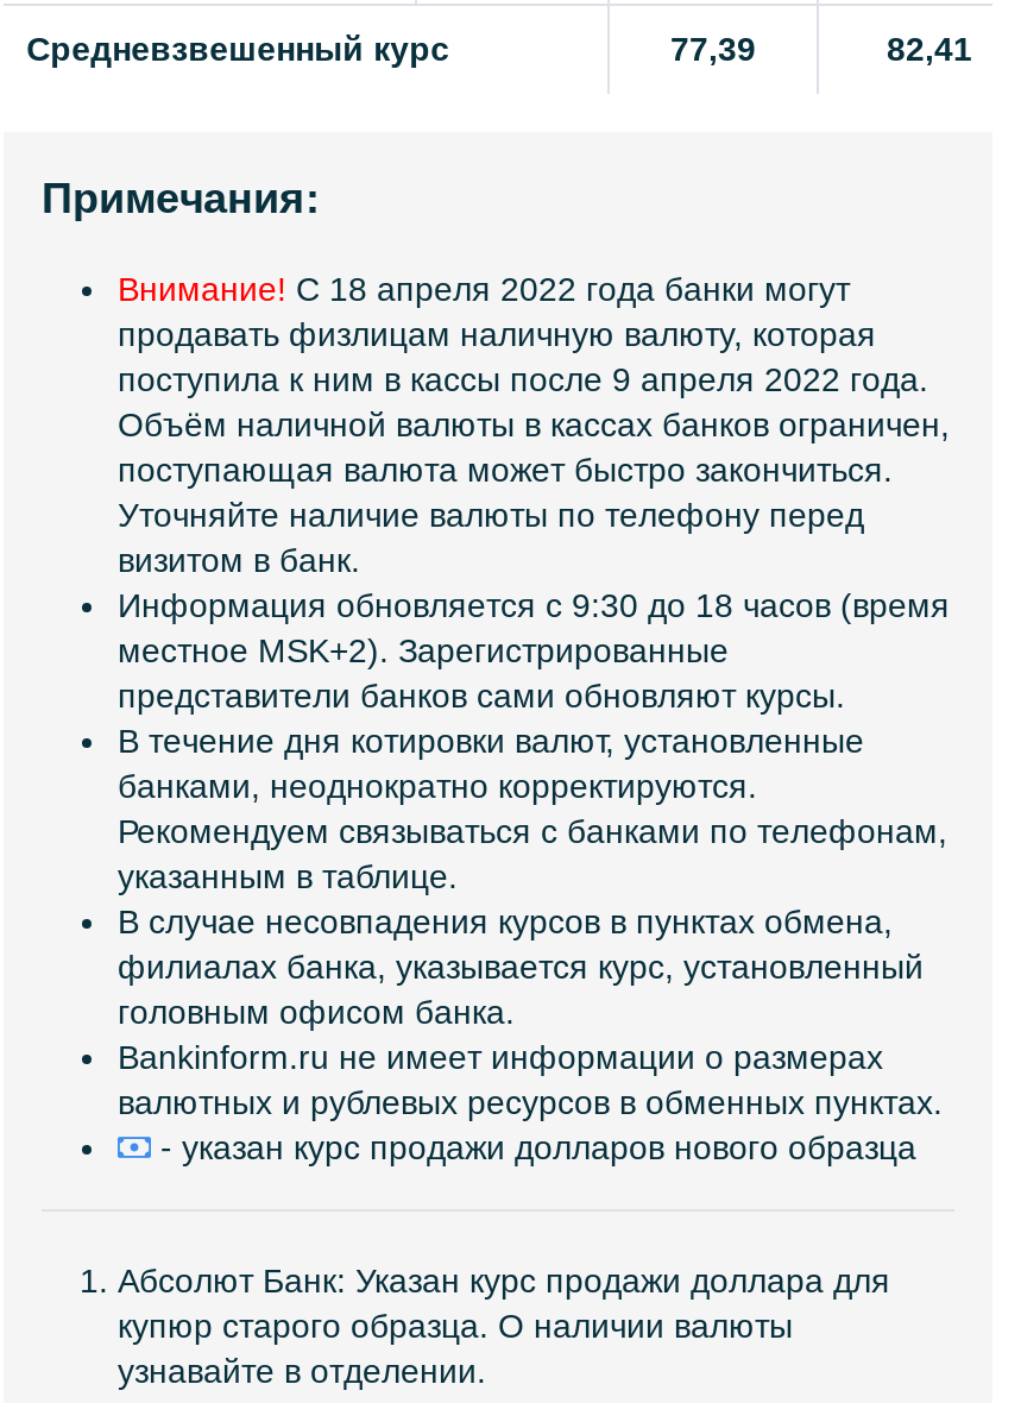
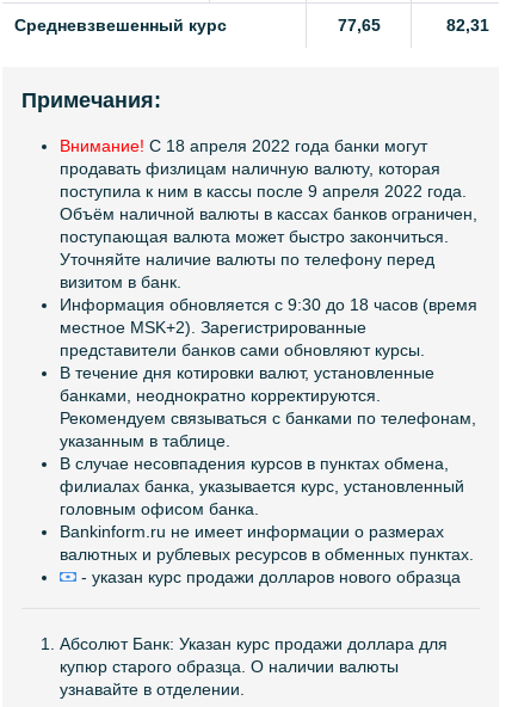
[670,30,756,68] 77,39 -> [337,16,380,35] 77,65
[887,30,972,68] 82,41 -> [446,16,489,35] 82,31

